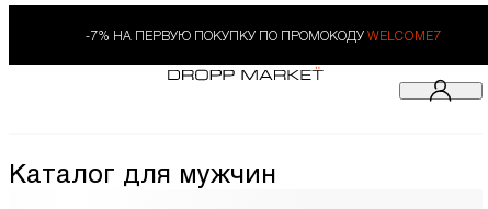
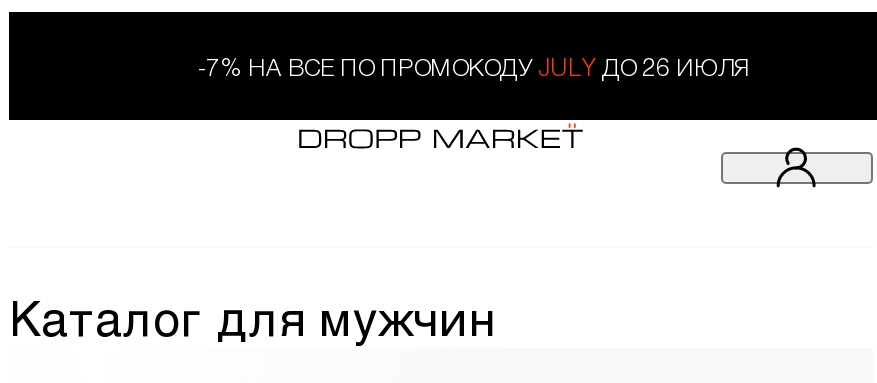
[86,27,441,43] -7% НА ПЕРВУЮ ПОКУПКУ ПО ПРОМОКОДУ WELCOME7 -> [198,52,748,80] -7% НА ВСЕ ПО ПРОМОКОДУ JULY ДО 26 ИЮЛЯ

